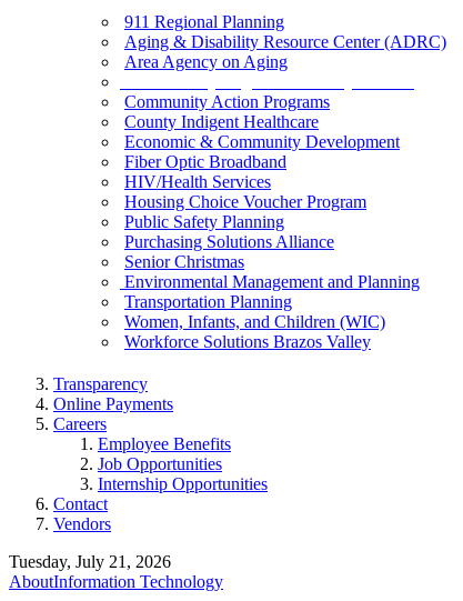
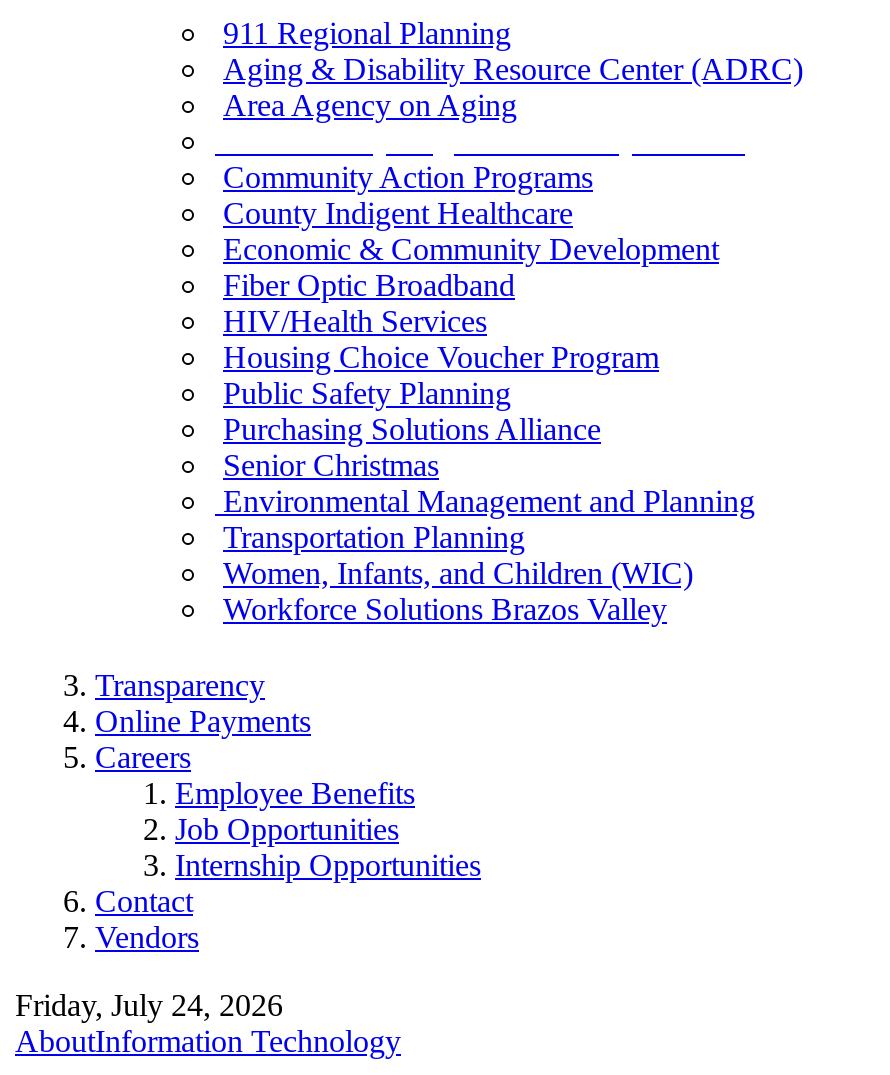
[9,553,171,571] Tuesday, July 21, 2026 -> [15,989,283,1023] Friday, July 24, 2026

